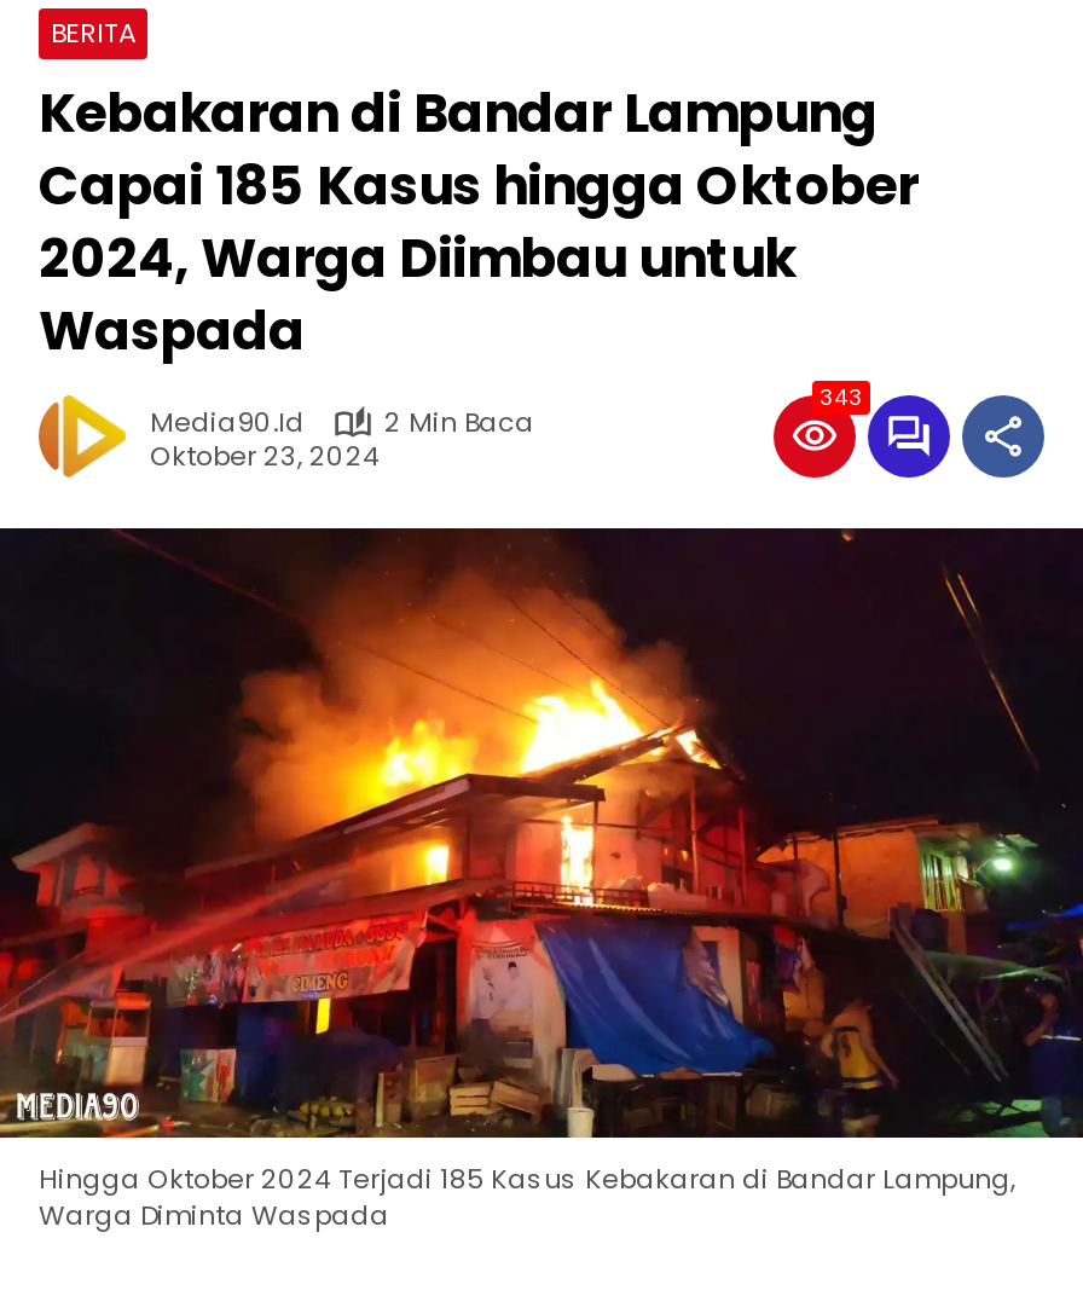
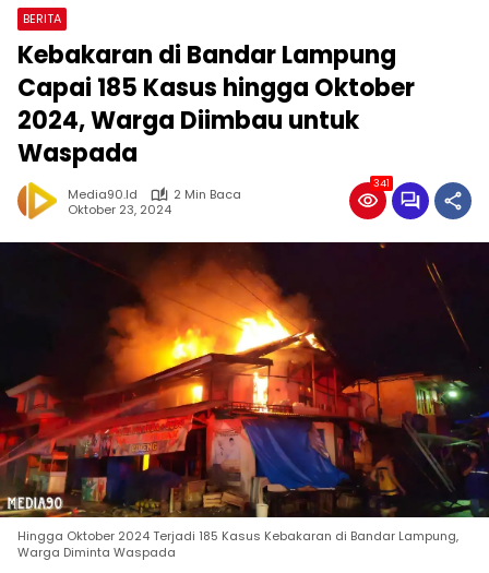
[820,383,863,412] 343 -> [373,177,390,190] 341

